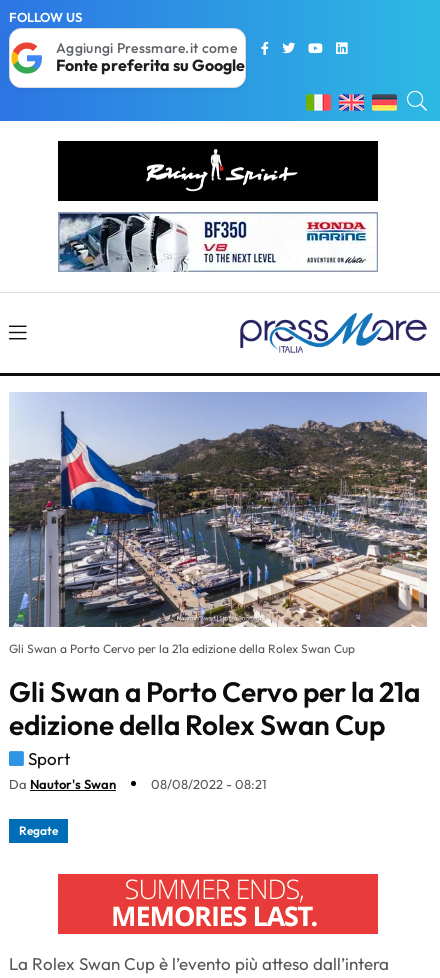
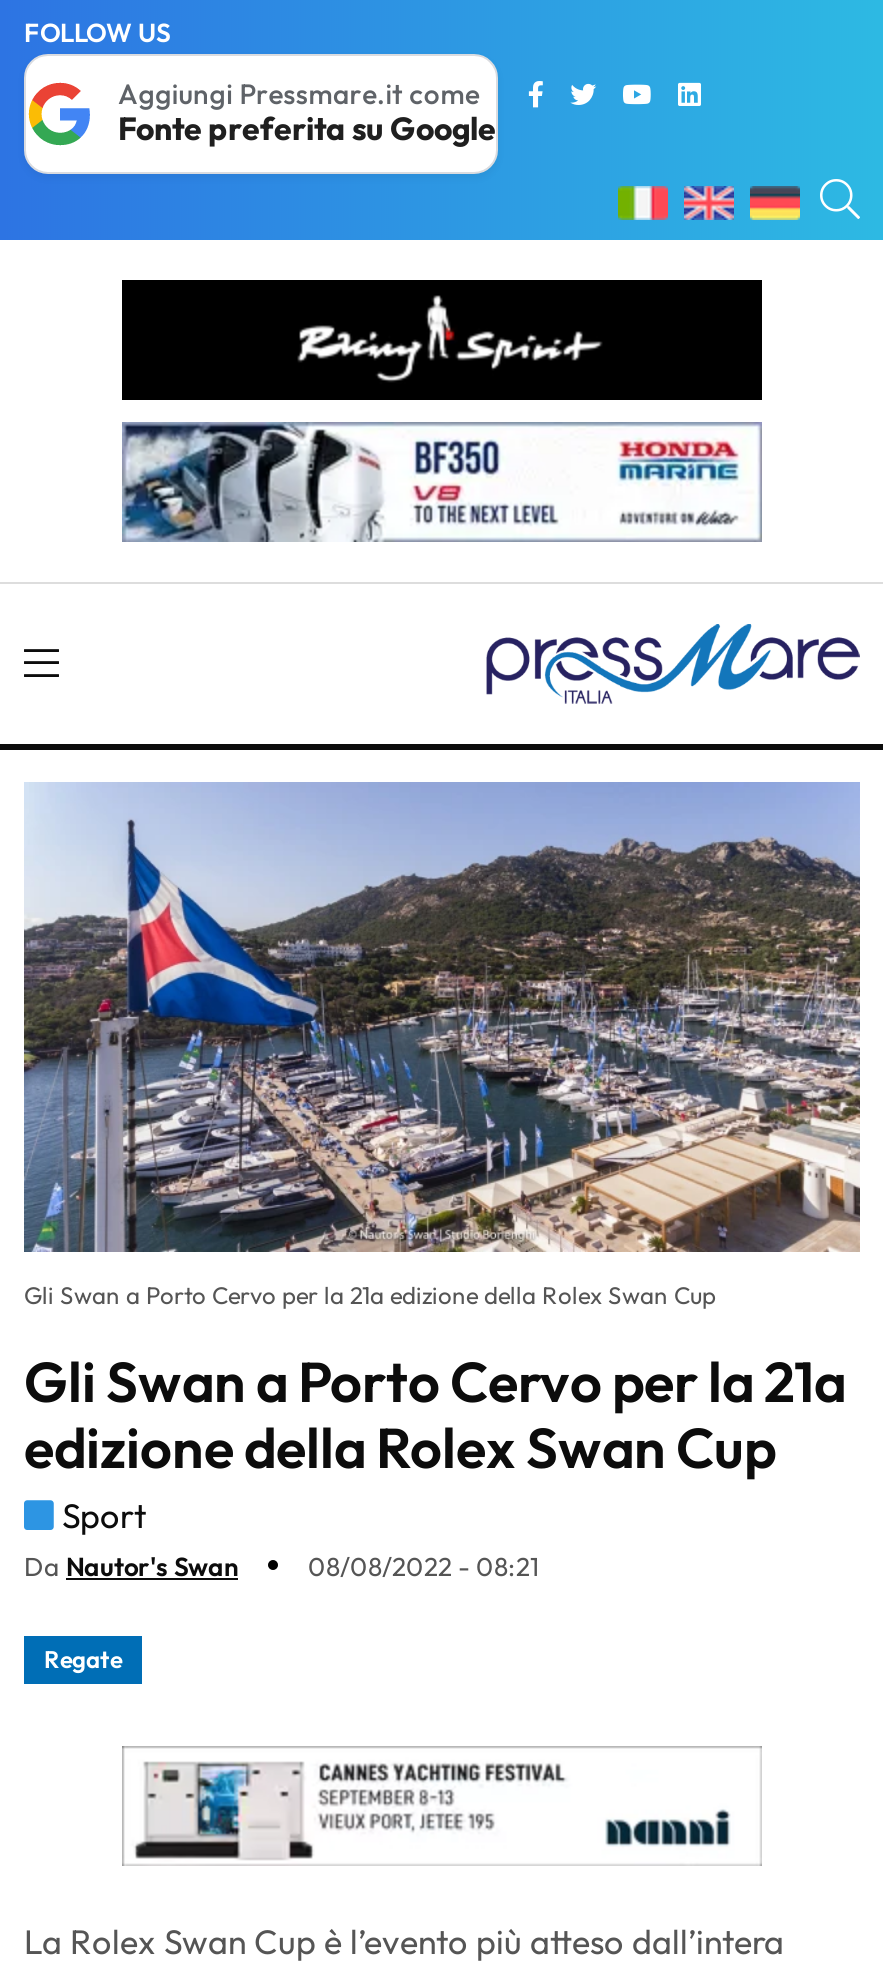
[57,873,379,935] [image] -> [122,1748,762,1866] [image]

